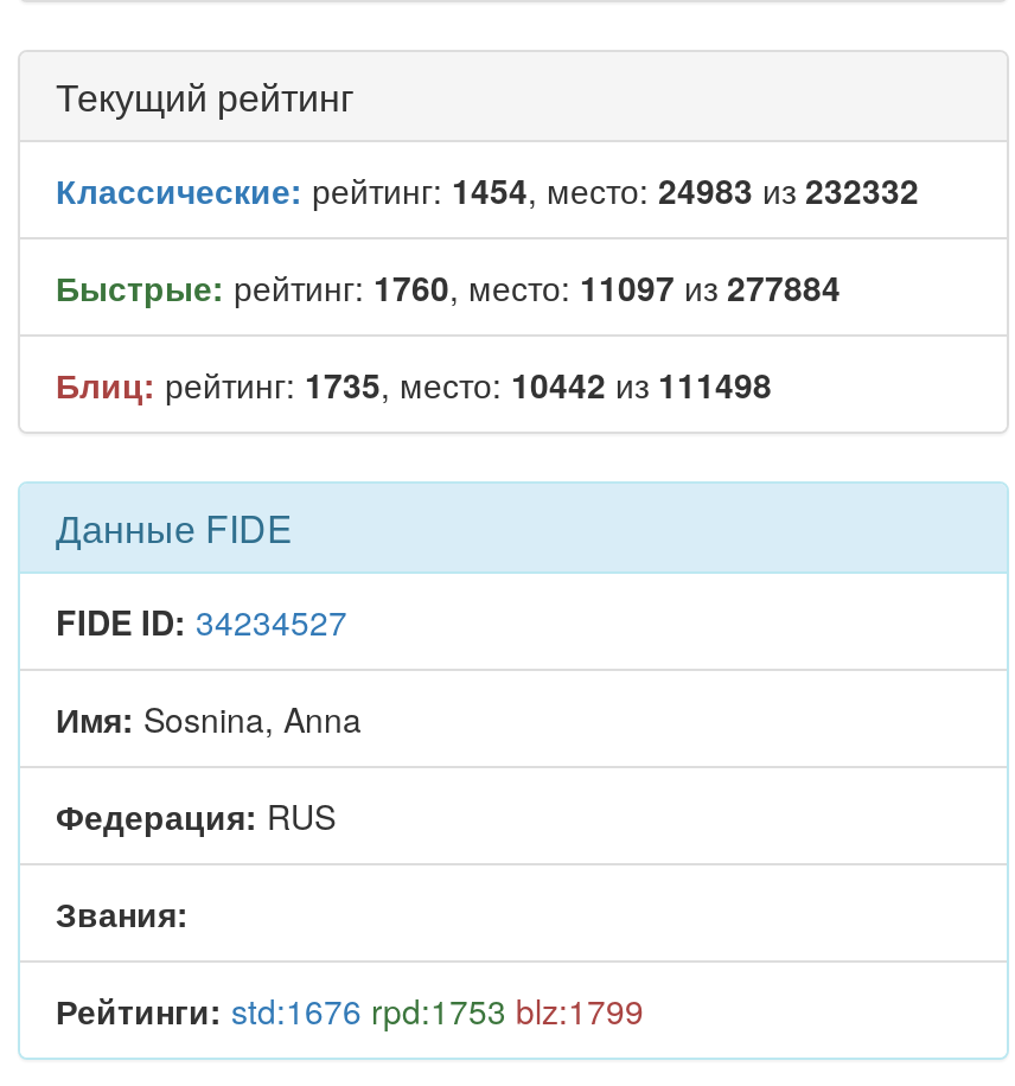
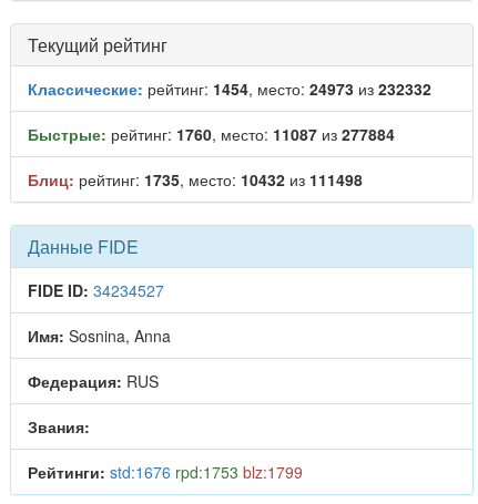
[56,166,919,213] Классические: рейтинг: 1454, место: 24983 из 232332 -> [28,78,431,100] Классические: рейтинг: 1454, место: 24973 из 232332
[56,263,841,311] Быстрые: рейтинг: 1760, место: 11097 из 277884 -> [28,123,395,145] Быстрые: рейтинг: 1760, место: 11087 из 277884
[56,360,772,408] Блиц: рейтинг: 1735, место: 10442 из 111498 -> [28,168,363,191] Блиц: рейтинг: 1735, место: 10432 из 111498

